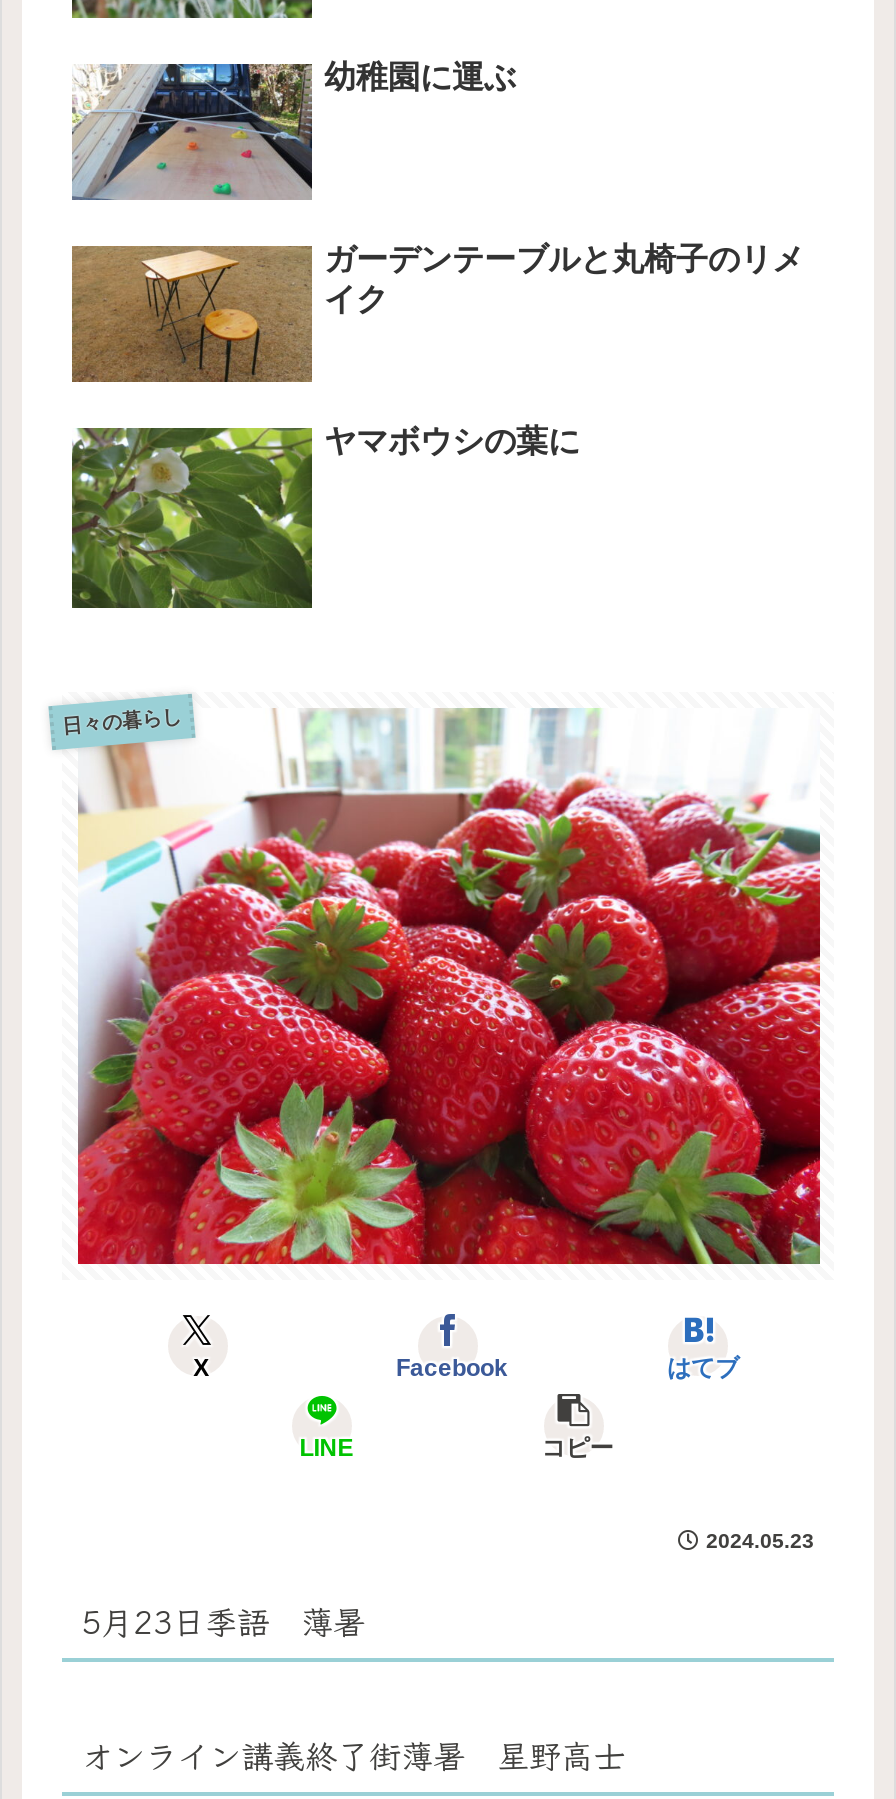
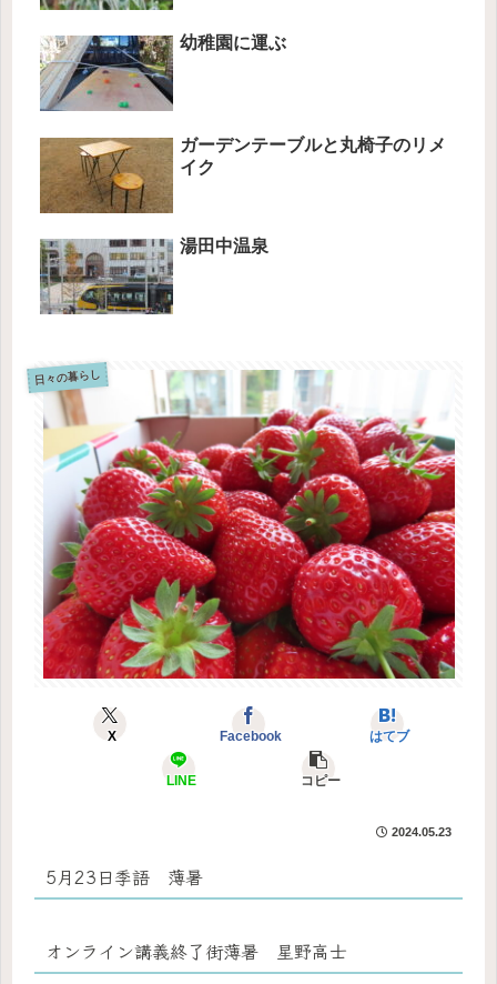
[72,424,580,610] [image] | ヤマボウシの葉に -> [40,237,268,315] [image] | 湯田中温泉

